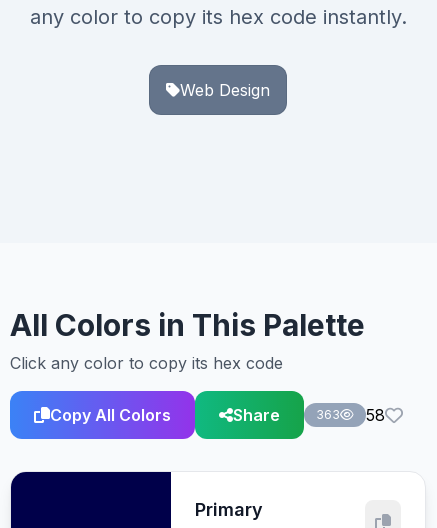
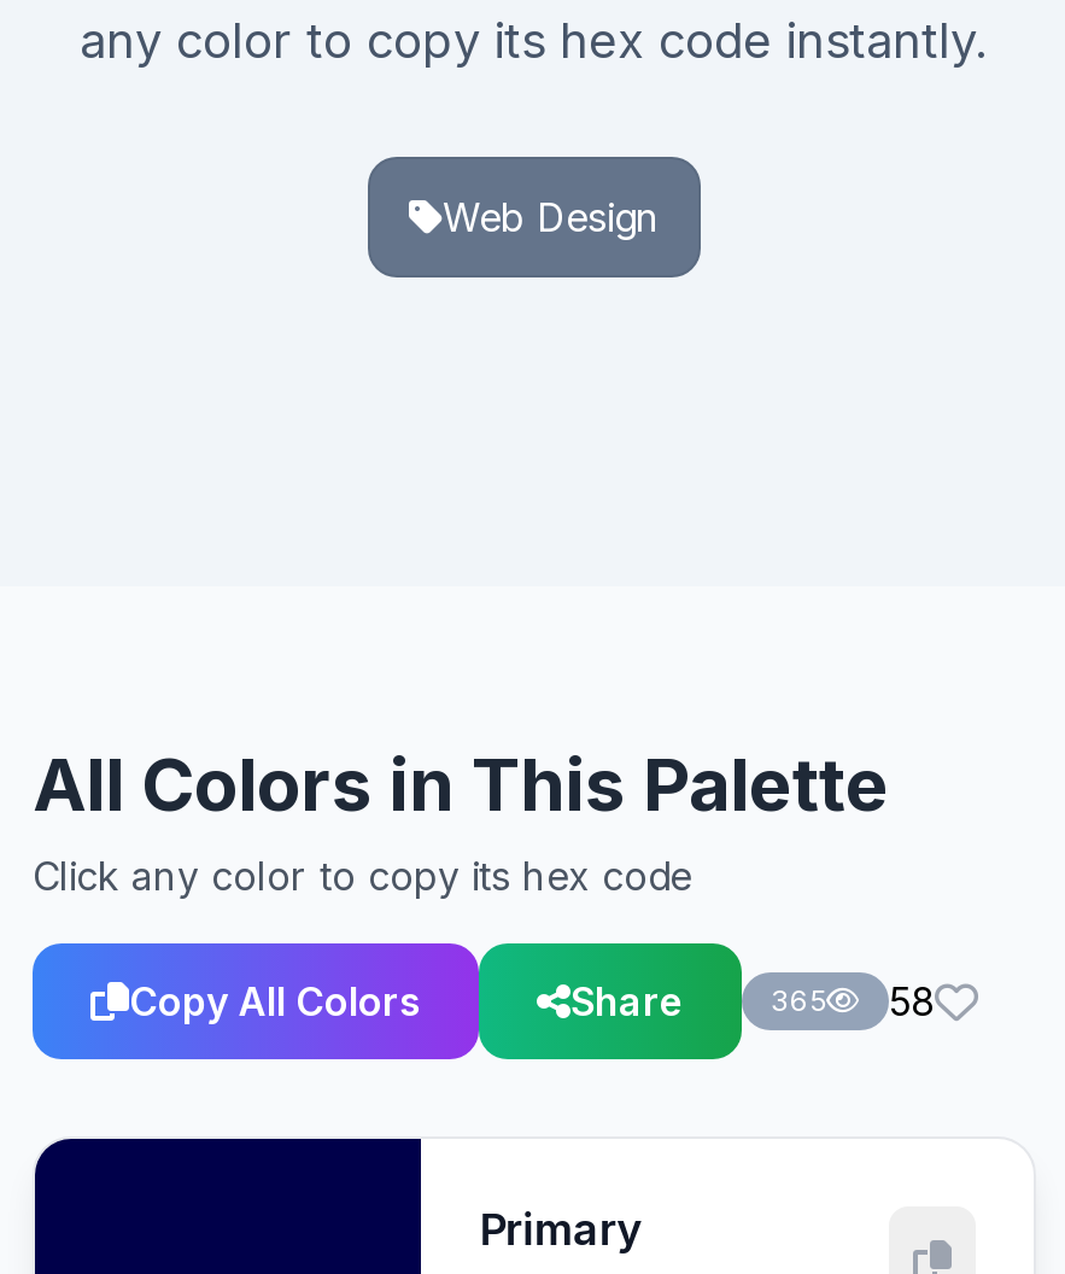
[316,405,385,425] 363 58 -> [771,977,935,1025] 365 58

